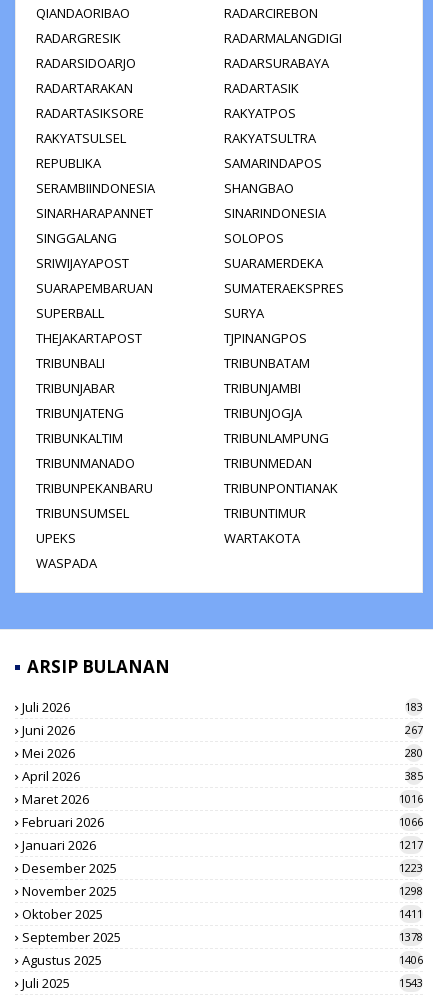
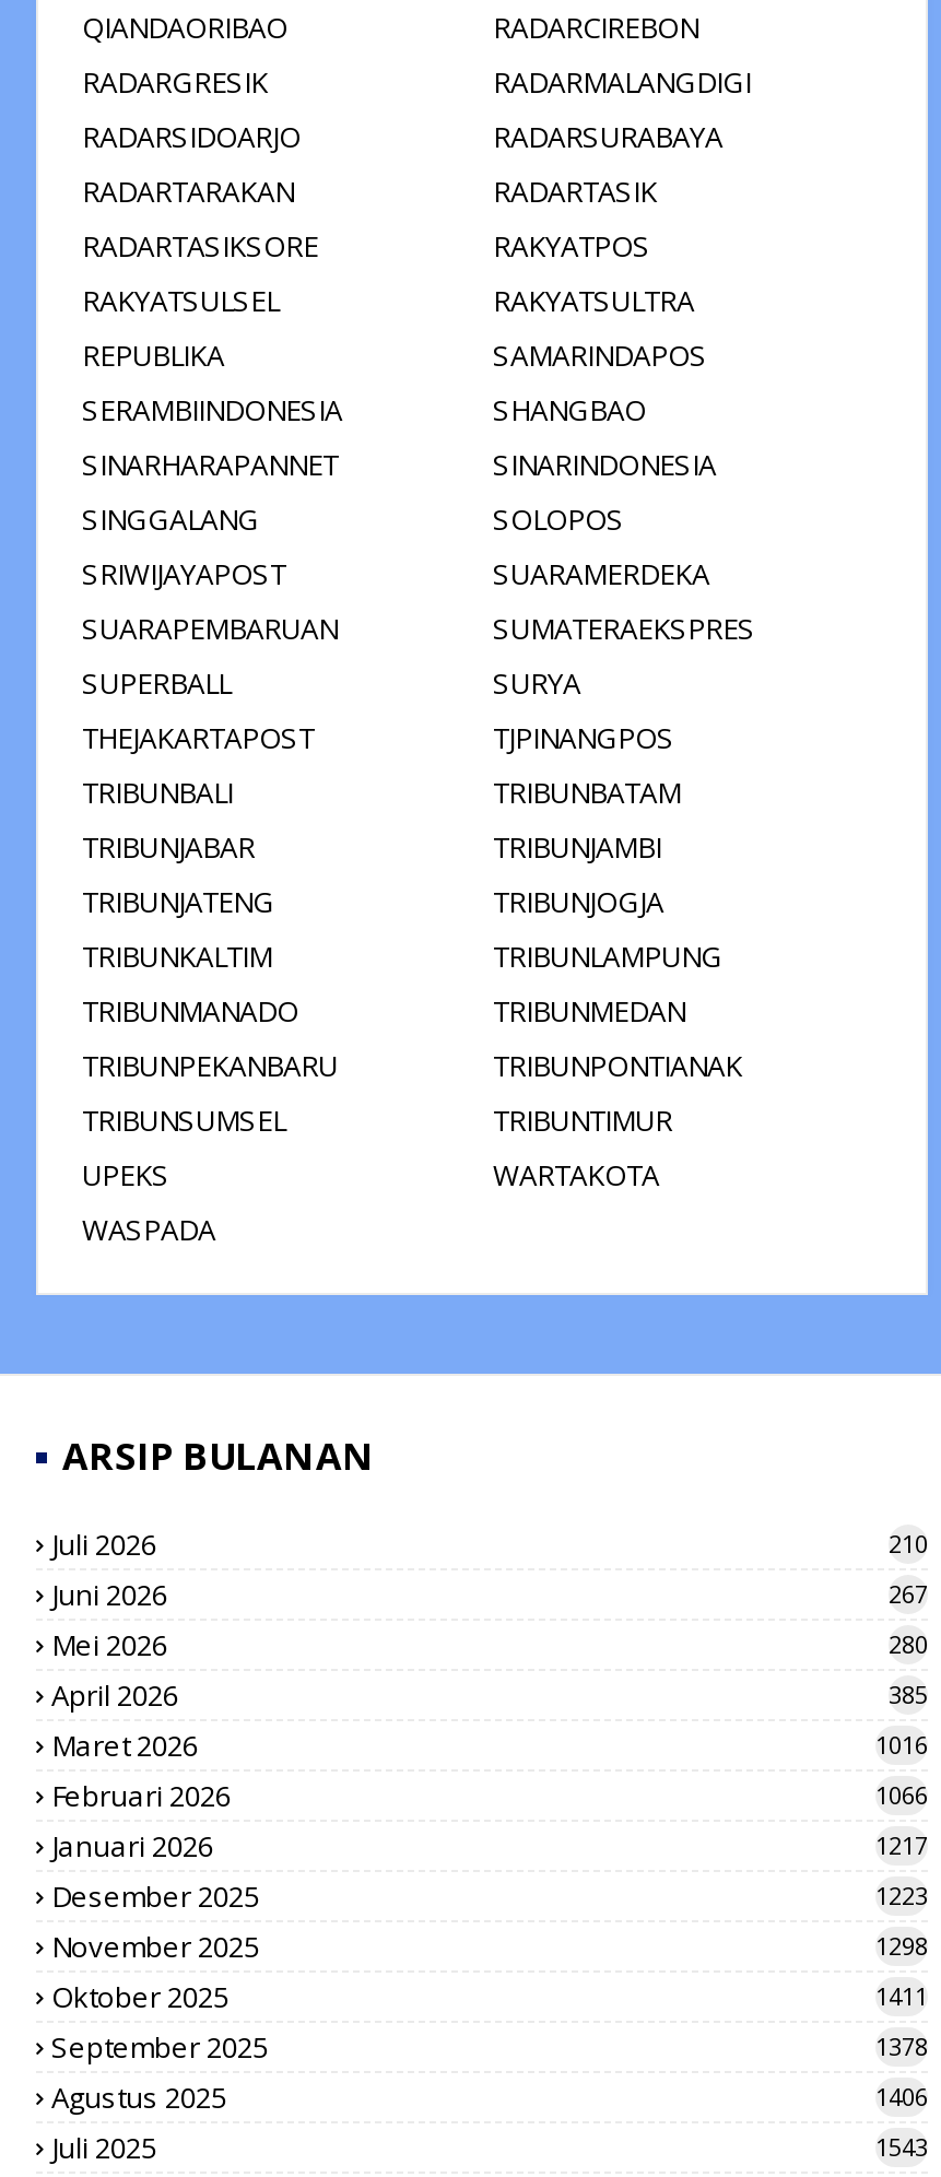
[405,699,423,714] 183 -> [889,1528,928,1560] 210

